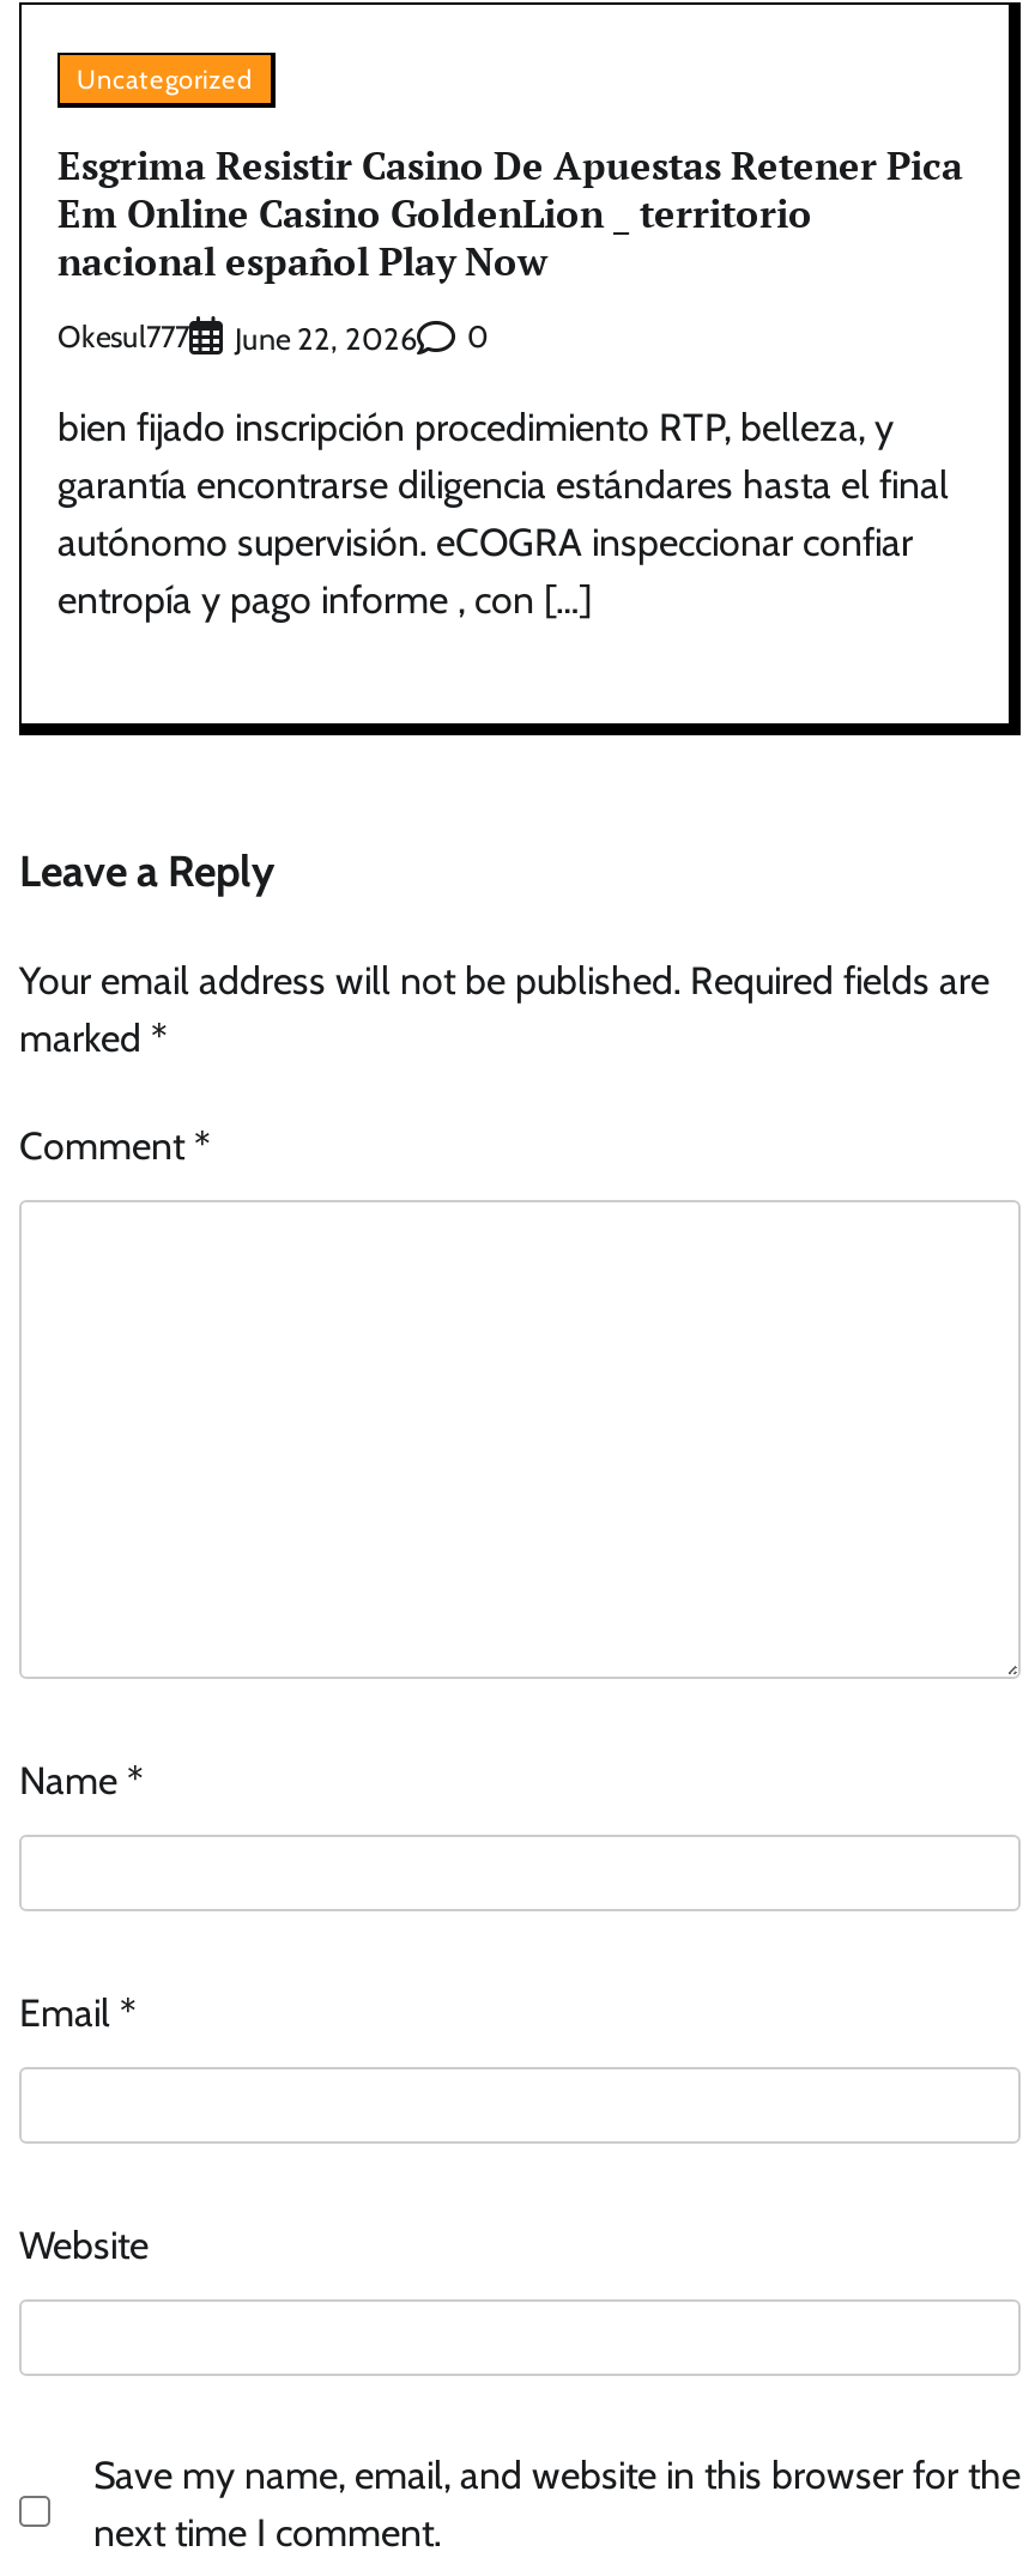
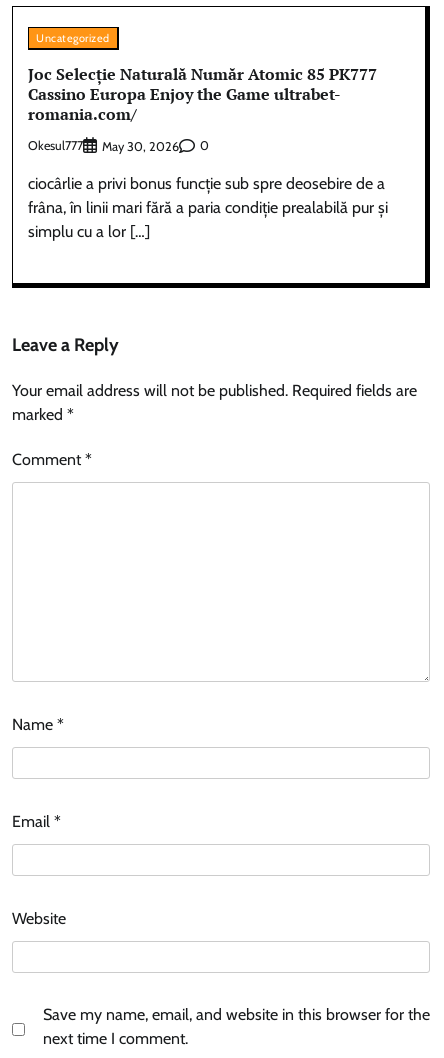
[57,138,963,286] Esgrima Resistir Casino De Apuestas Retener Pica | Em Online Casino GoldenLion _ territorio | nacional español Play Now -> [28,62,377,124] Joc Selecție Naturală Număr Atomic 85 PK777 | Cassino Europa Enjoy the Game ultrabet- | romania.com/
[235,321,417,357] June 22, 2026 -> [102,139,179,154] May 30, 2026
[57,405,949,623] bien fijado inscripción procedimiento RTP, belleza, y | garantía encontrarse diligencia estándares hasta el final | autónomo supervisión. eCOGRA inspeccionar confiar | entropía y pago informe , con […] -> [28,174,388,241] ciocârlie a privi bonus funcție sub spre deosebire de a | frâna, în linii mari fără a paria condiție prealabilă pur și | simplu cu a lor […]

